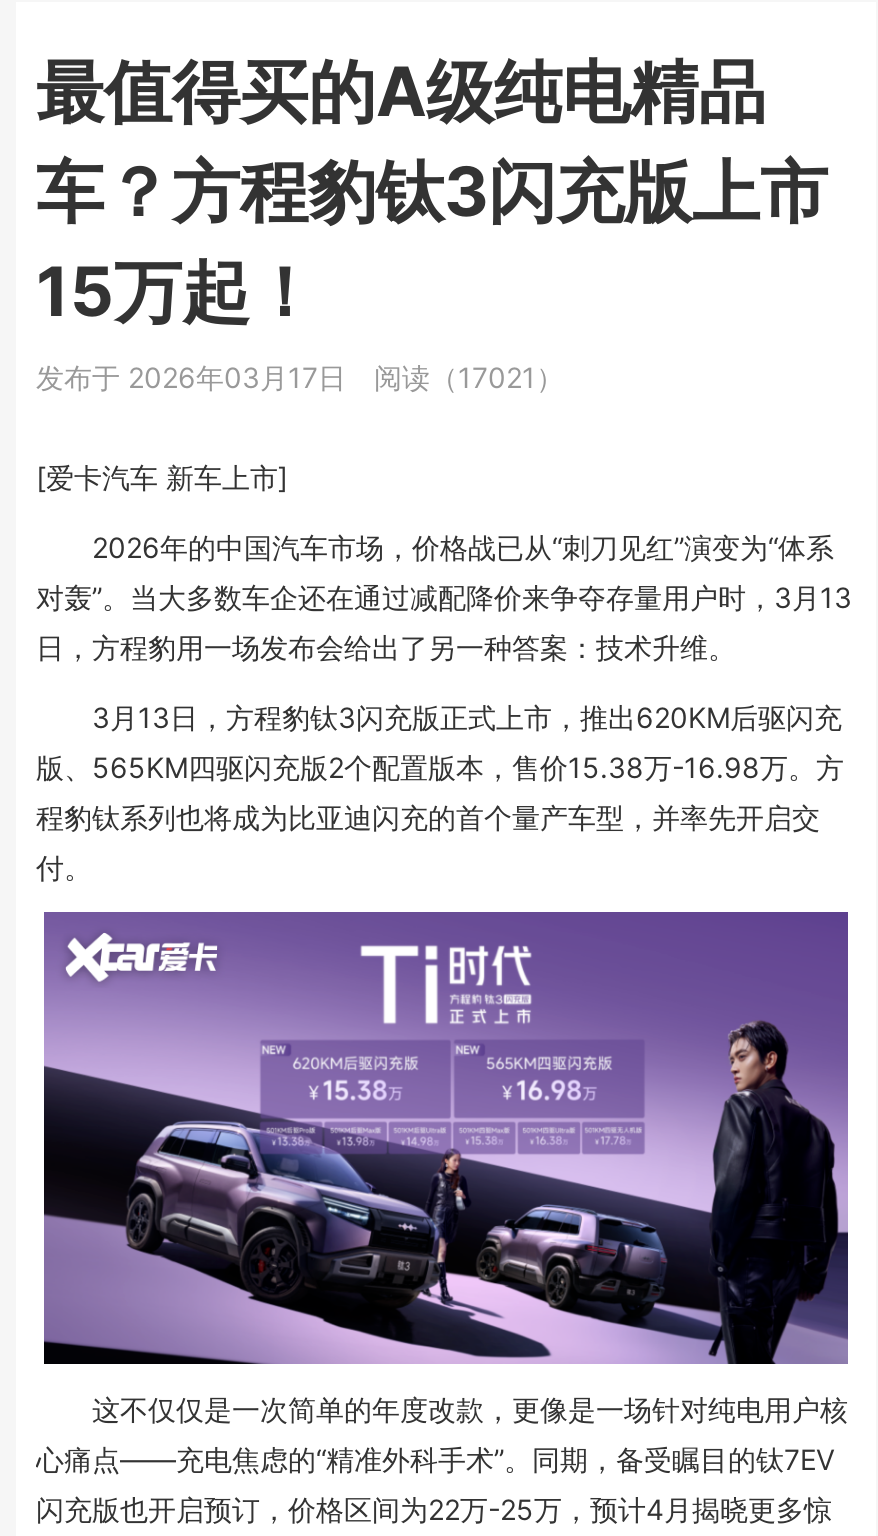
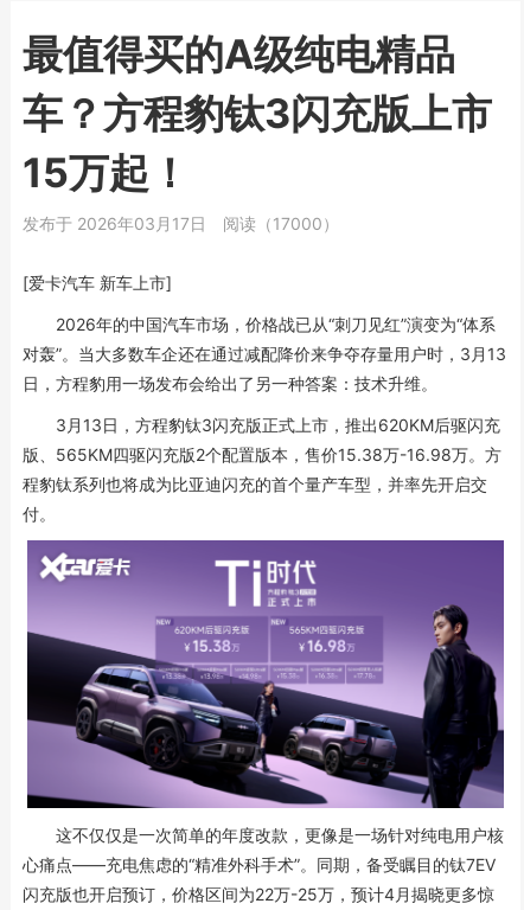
[36,360,564,394] 发布于 2026年03月17日 阅读（17021） -> [23,213,339,233] 发布于 2026年03月17日 阅读（17000）

